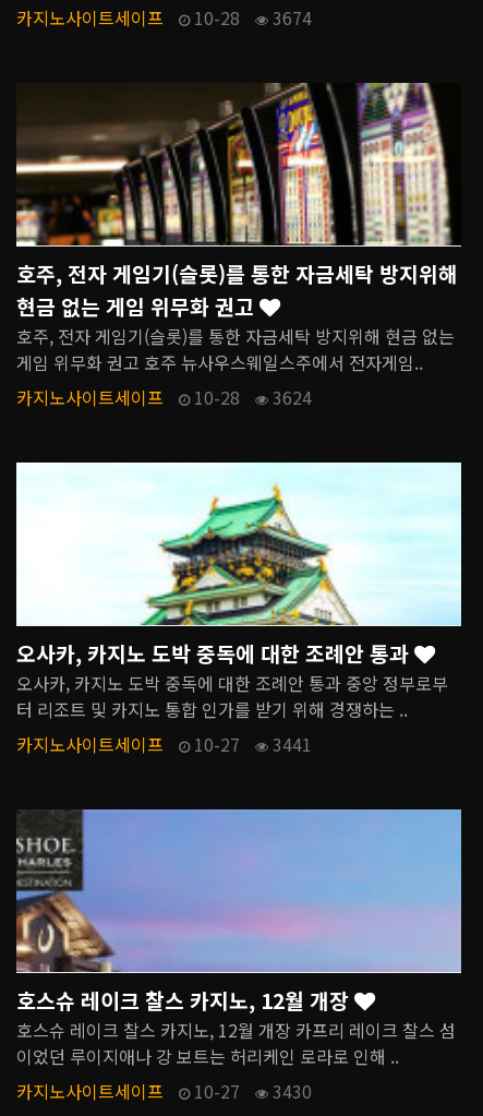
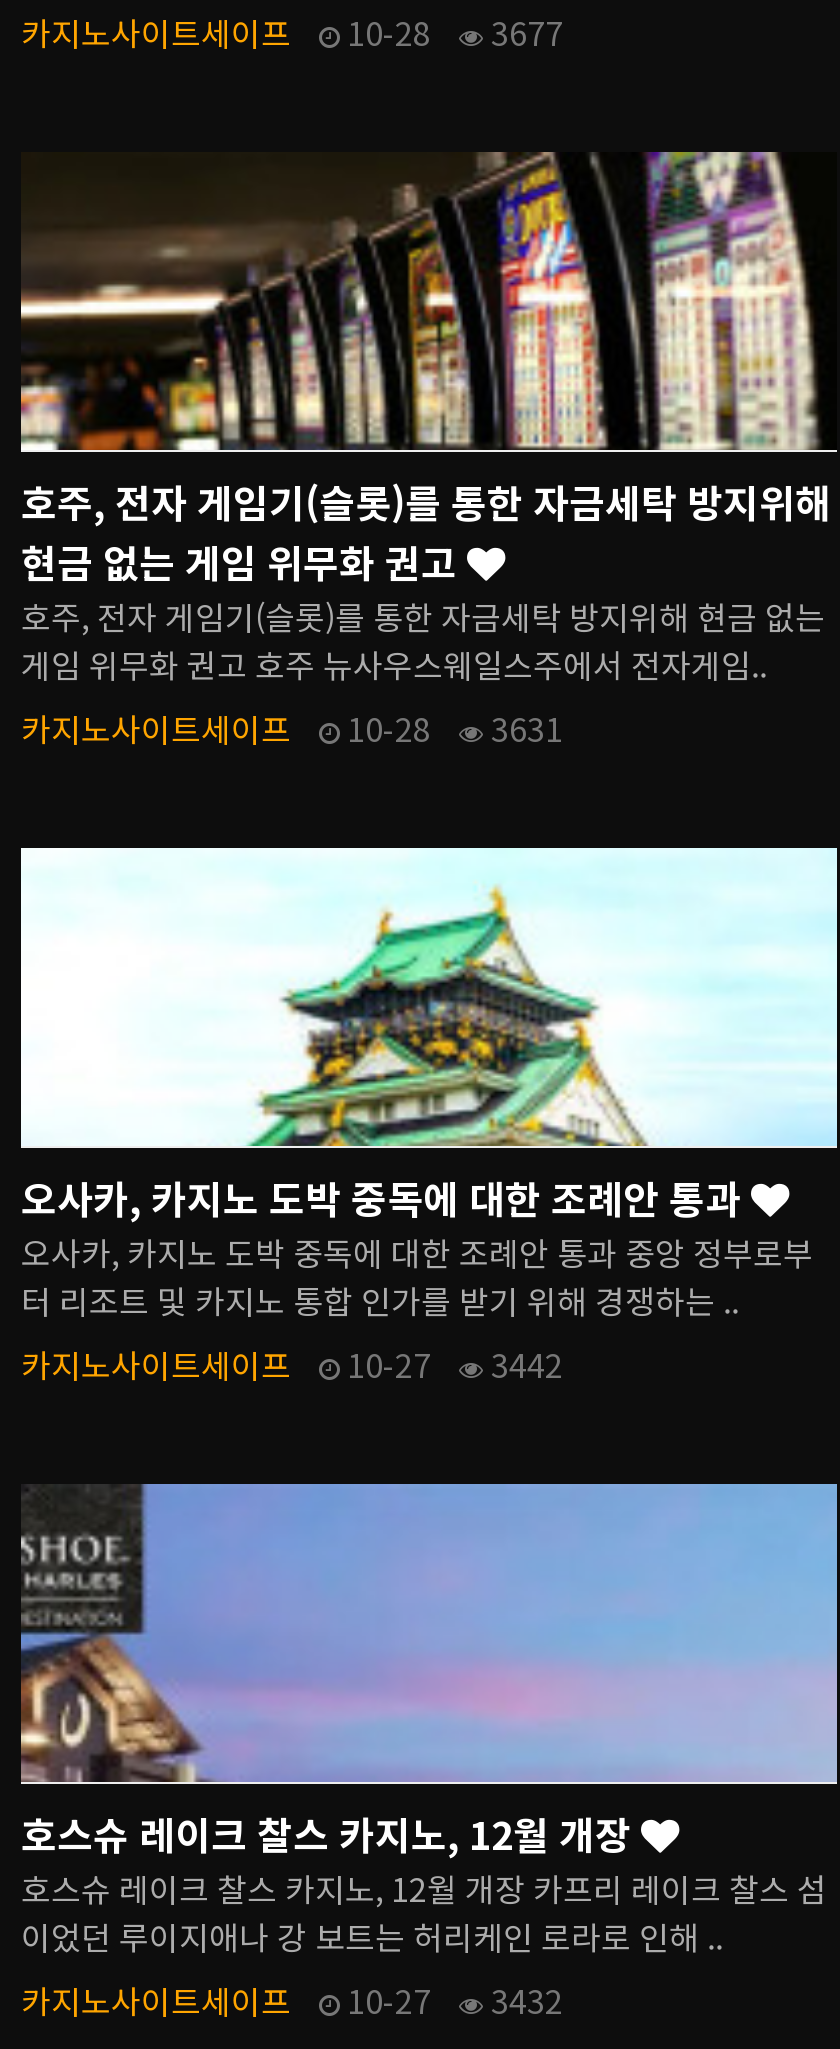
[16,4,312,31] 카지노사이트세이프 10-28 3674 -> [21,8,563,56] 카지노사이트세이프 10-28 3677
[16,384,312,410] 카지노사이트세이프 10-28 3624 -> [21,704,563,752] 카지노사이트세이프 10-28 3631
[16,731,312,757] 카지노사이트세이프 10-27 3441 -> [21,1340,563,1388] 카지노사이트세이프 10-27 3442
[16,1078,312,1104] 카지노사이트세이프 10-27 3430 -> [21,1976,563,2024] 카지노사이트세이프 10-27 3432

